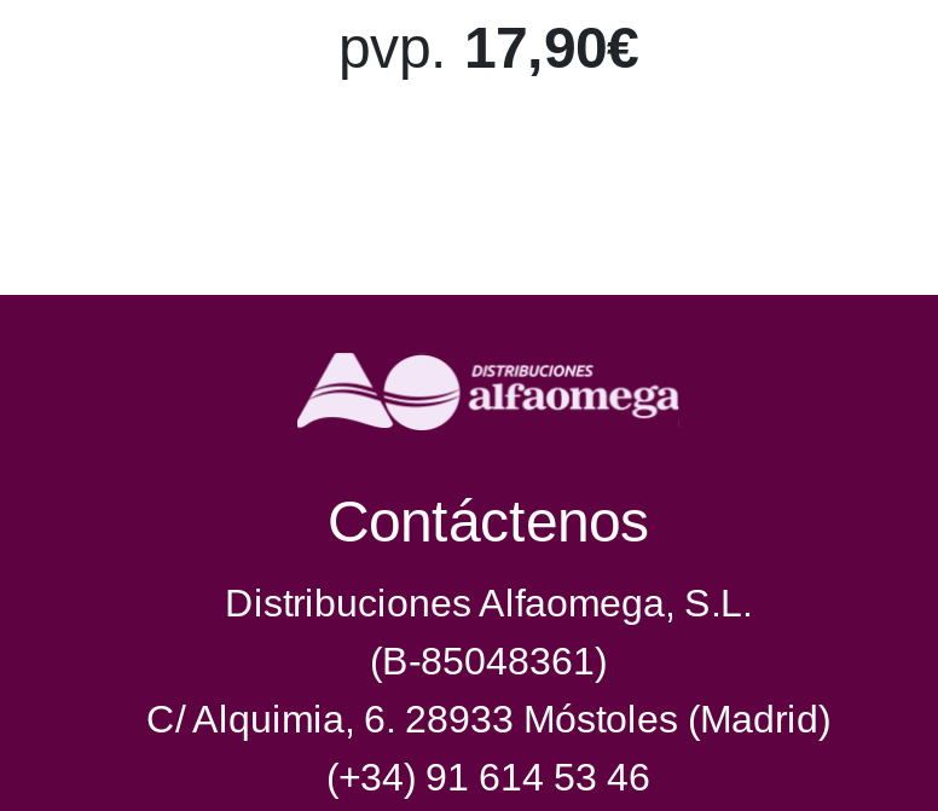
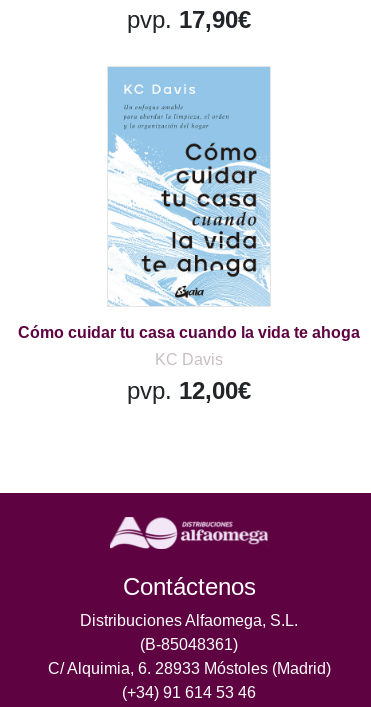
none -> [18,66,360,404] [image] | Cómo cuidar tu casa cuando la vida te ahoga | KC Davis | pvp. 12,00€

